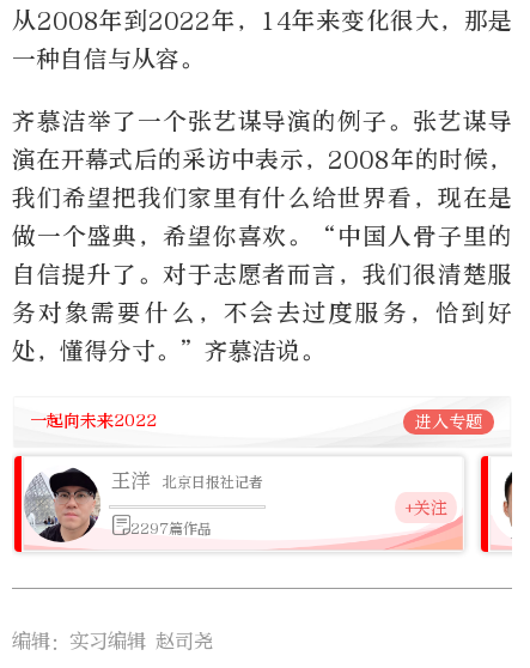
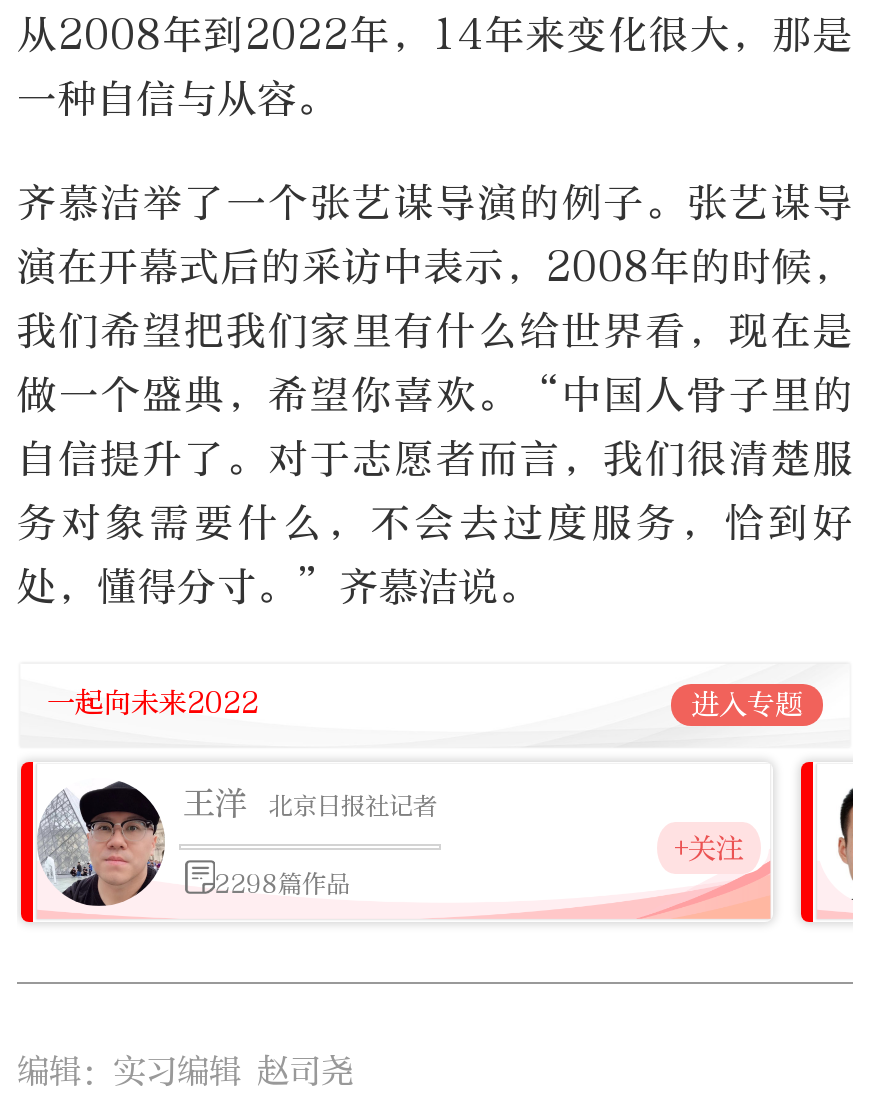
[130,521,211,537] 2297篇作品 -> [214,870,350,898] 2298篇作品

